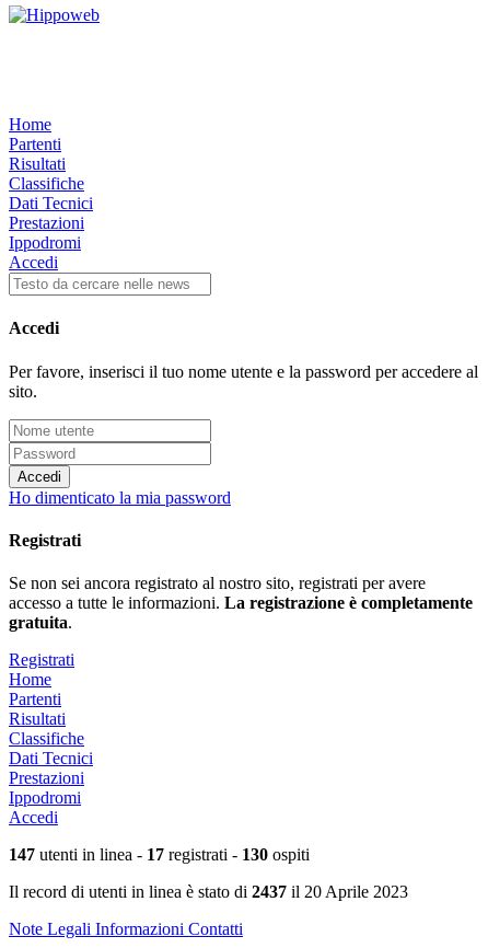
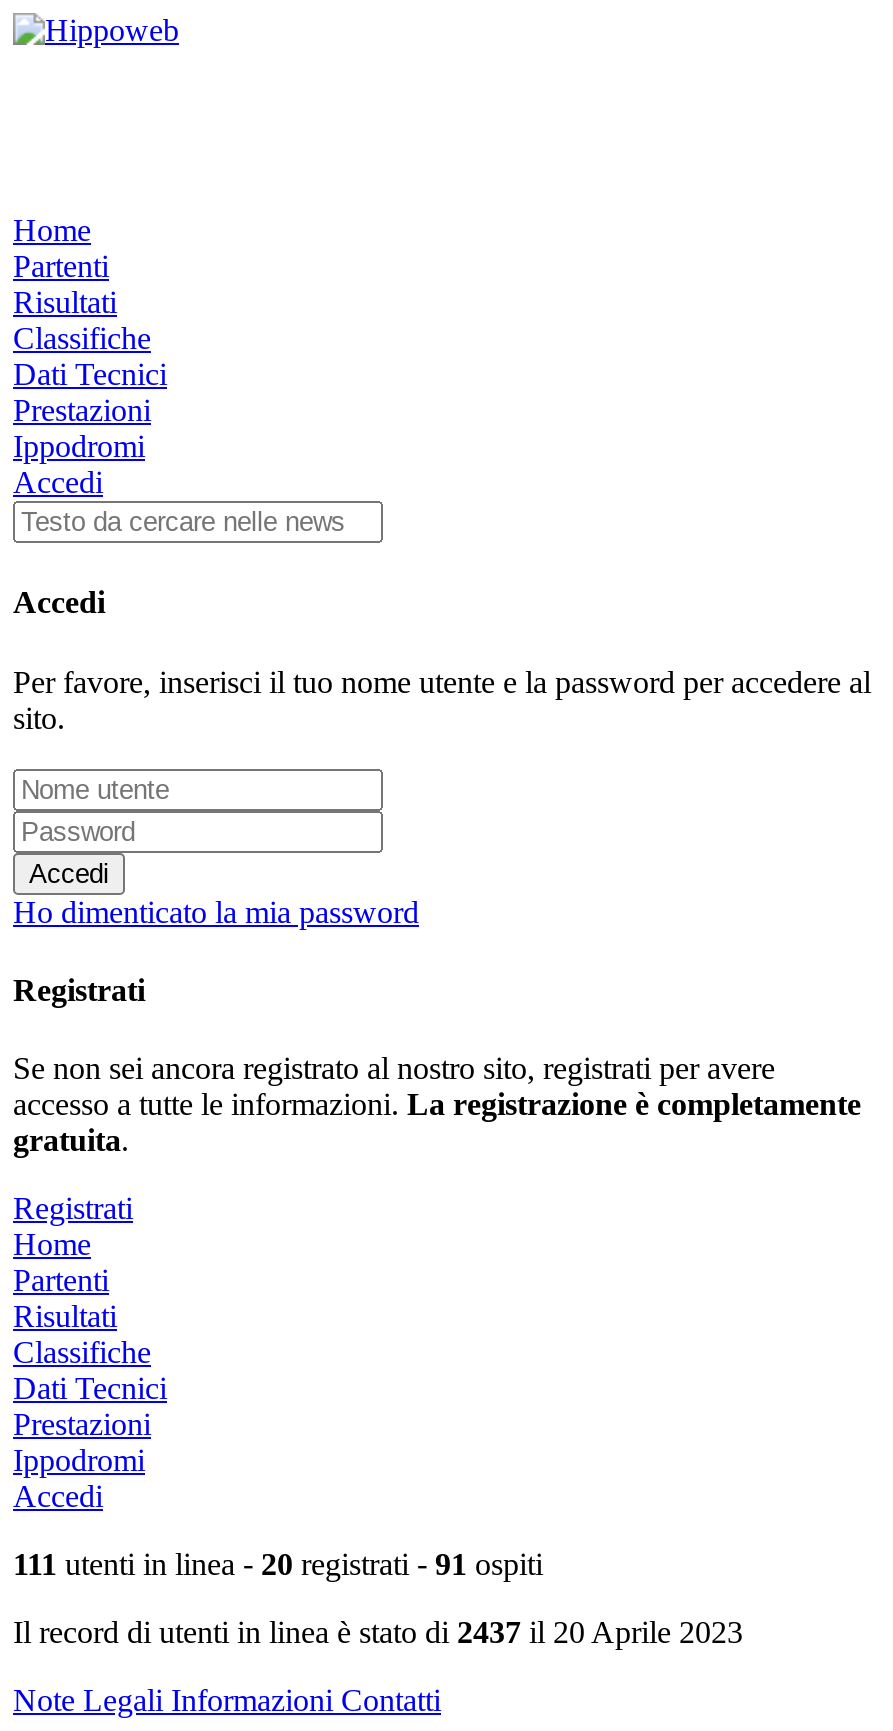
[9,845,310,864] 147 utenti in linea - 17 registrati - 130 ospiti -> [13,1547,543,1581] 111 utenti in linea - 20 registrati - 91 ospiti

